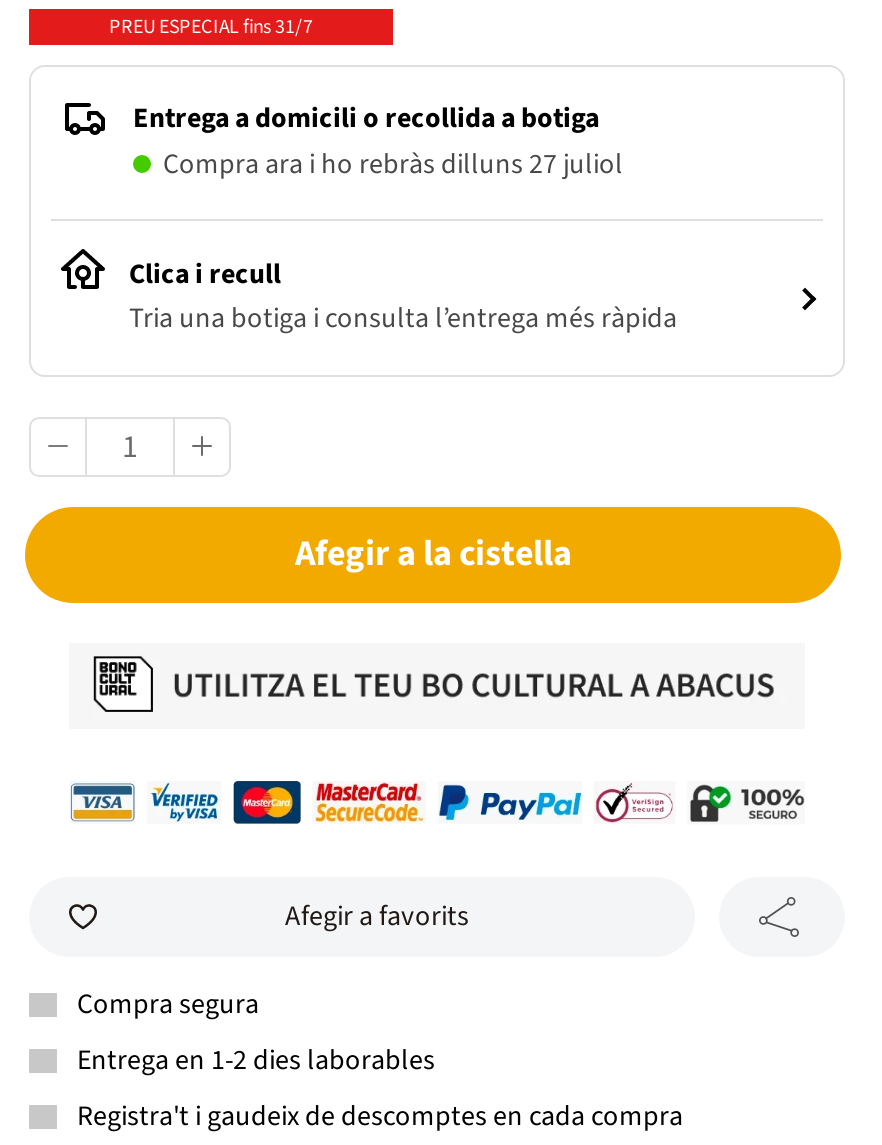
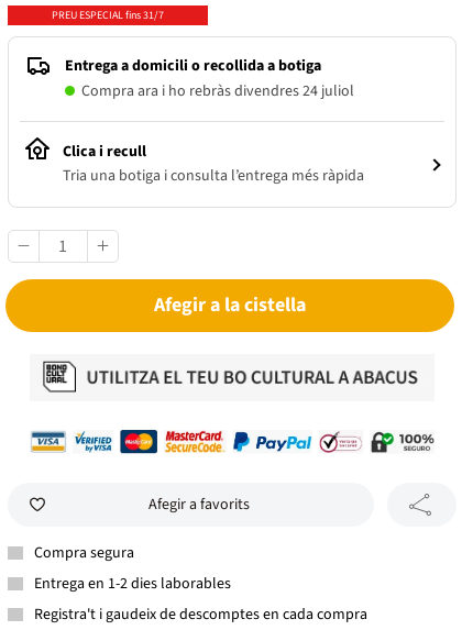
[163,145,623,185] Compra ara i ho rebràs dilluns 27 juliol -> [81,80,354,102] Compra ara i ho rebràs divendres 24 juliol

